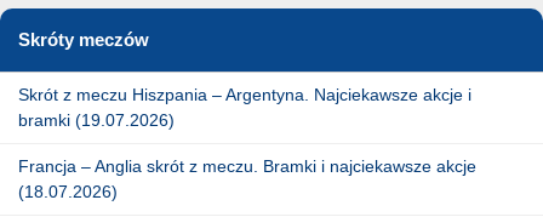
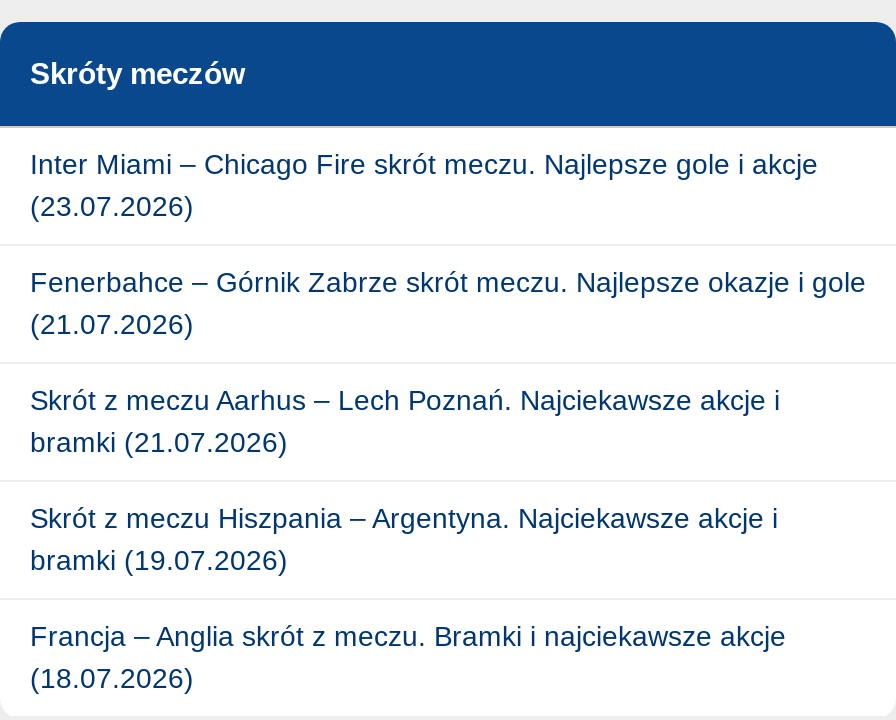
none -> [30,148,866,458] Inter Miami – Chicago Fire skrót meczu. Najlepsze gole i akcje | (23.07.2026) | Fenerbahce – Górnik Zabrze skrót meczu. Najlepsze okazje i gole | (21.07.2026) | Skrót z meczu Aarhus – Lech Poznań. Najciekawsze akcje i | bramki (21.07.2026)

